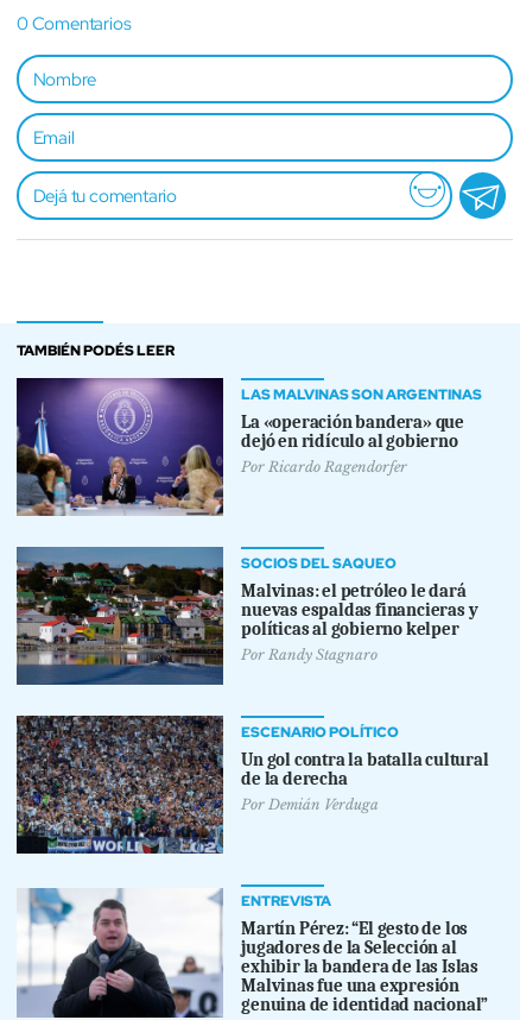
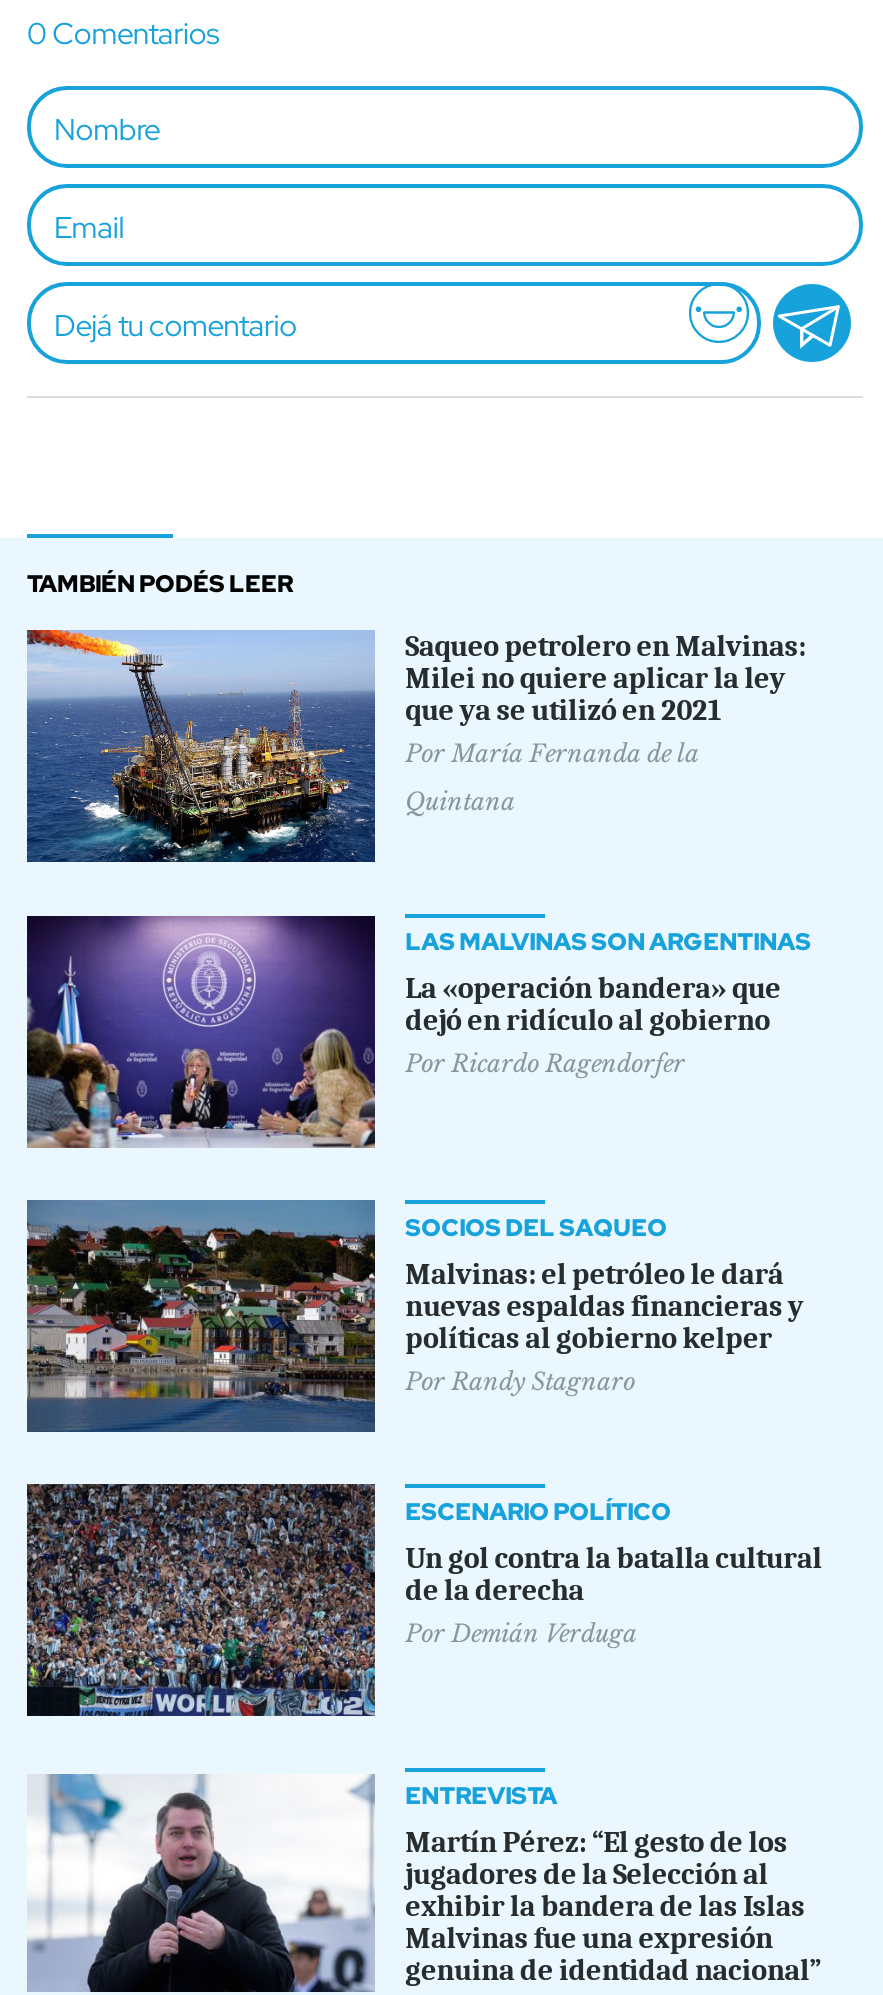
none -> [25,629,806,863] [image] | Saqueo petrolero en Malvinas: | Milei no quiere aplicar la ley | que ya se utilizó en 2021 | Por María Fernanda de la | Quintana

